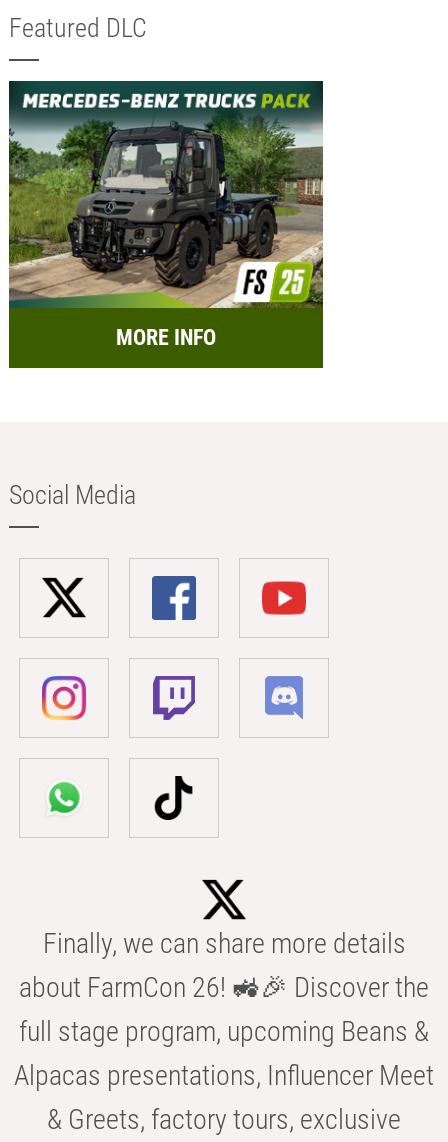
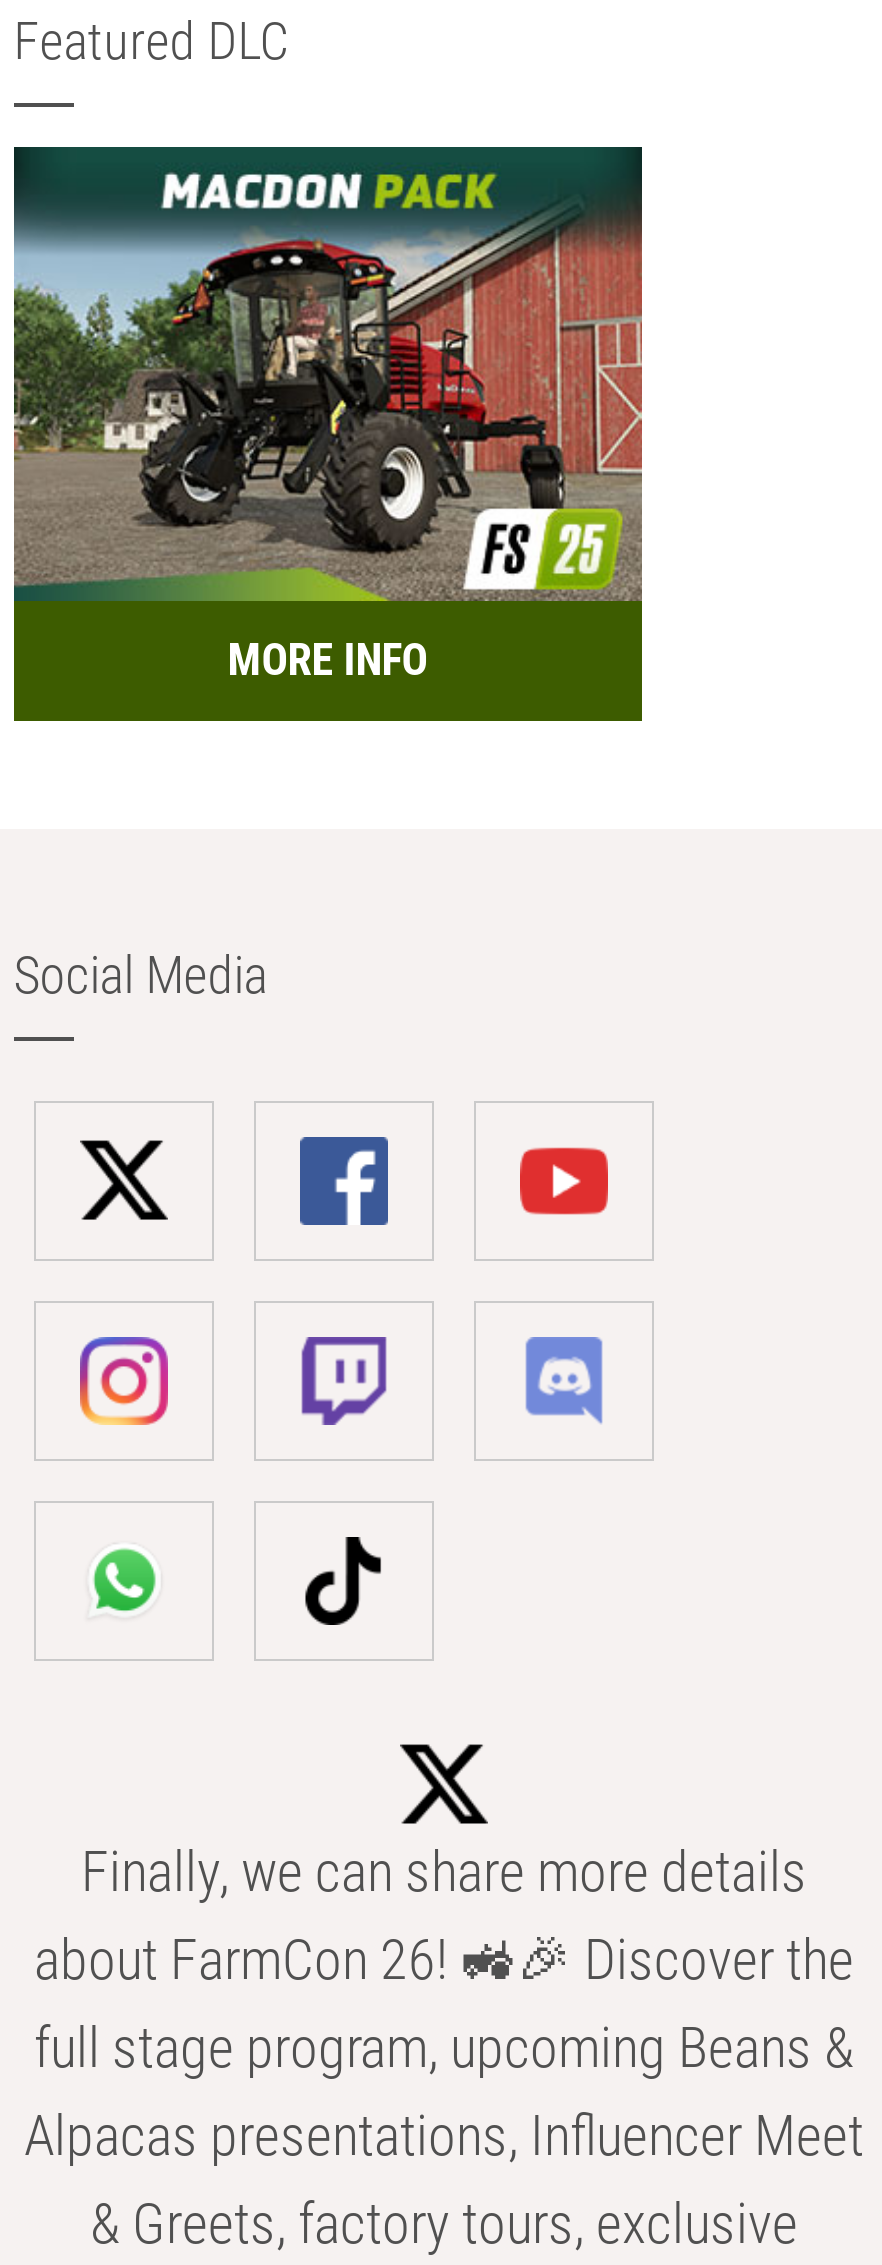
[8,93,324,308] [image] -> [14,173,644,601] [image]

